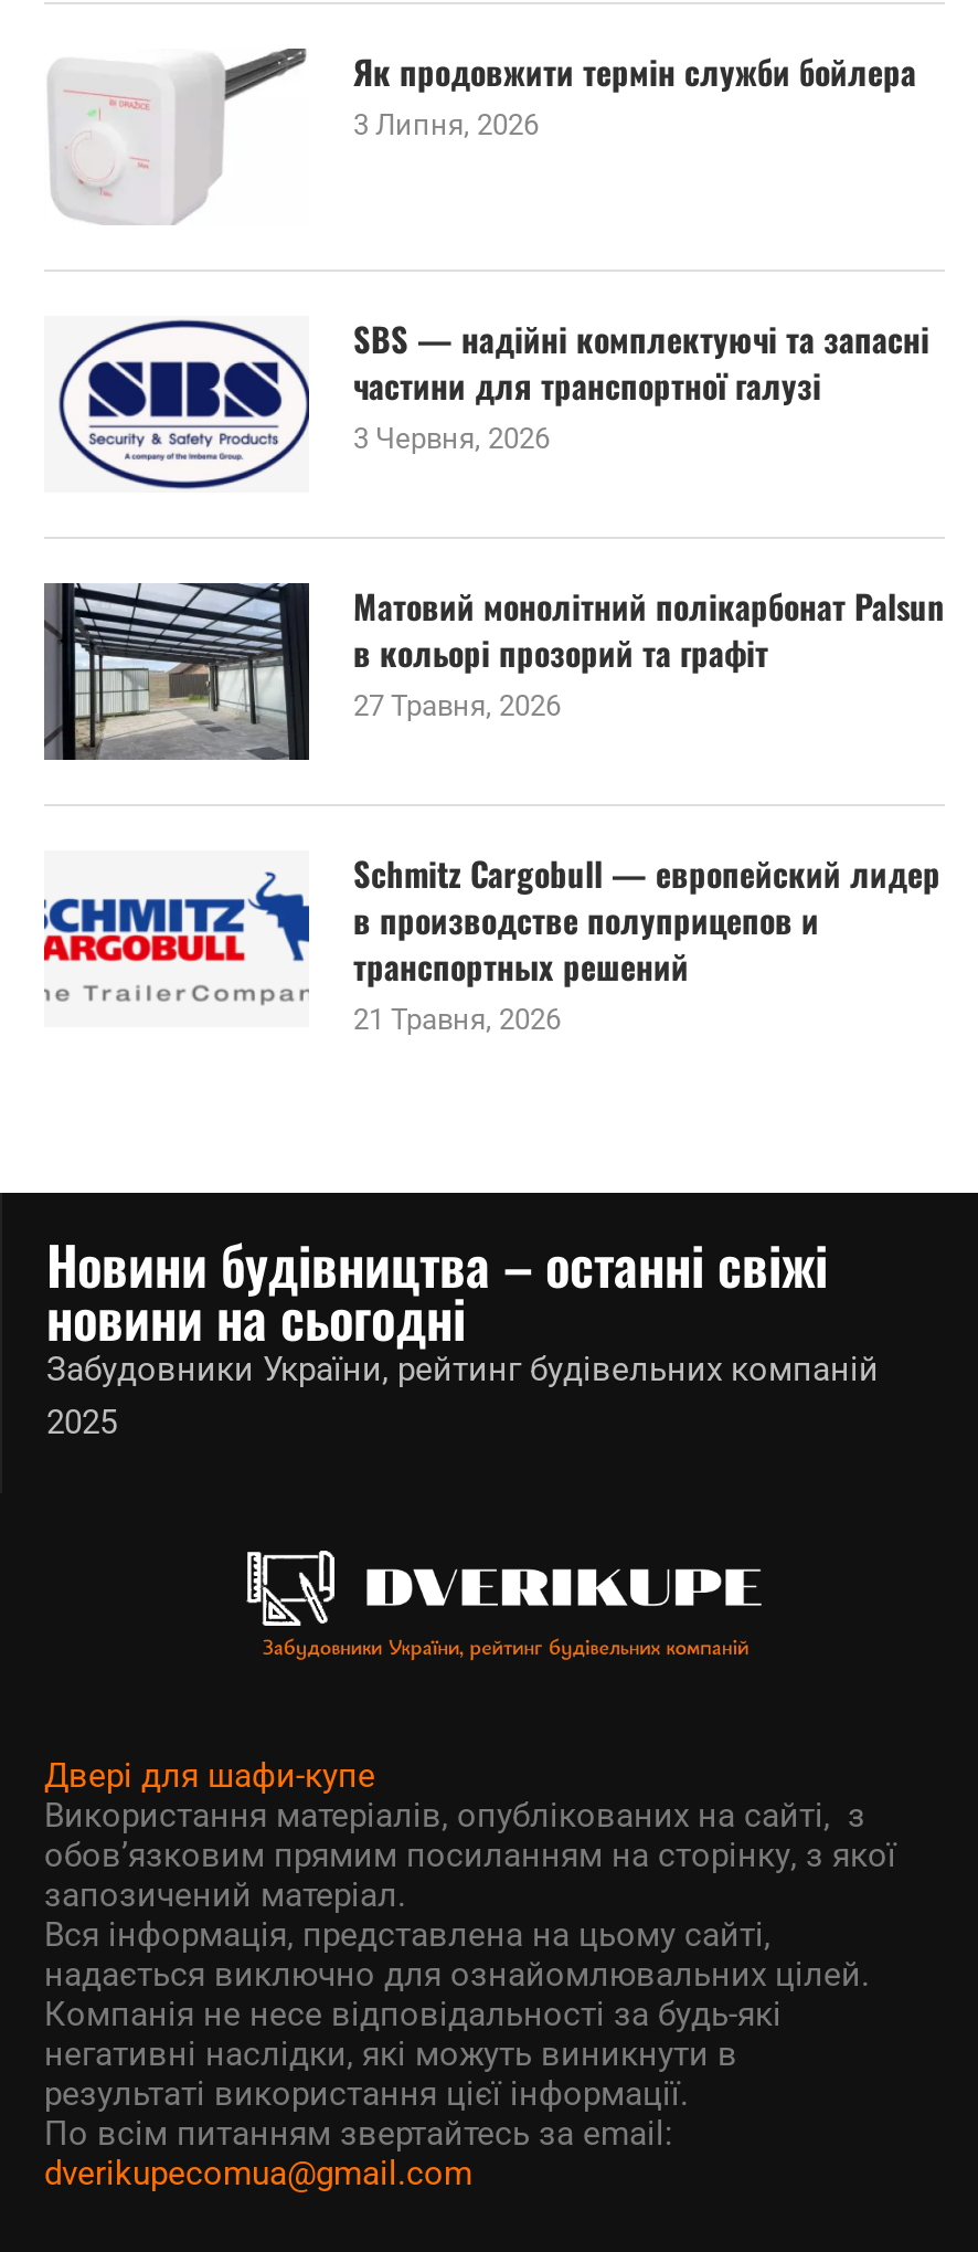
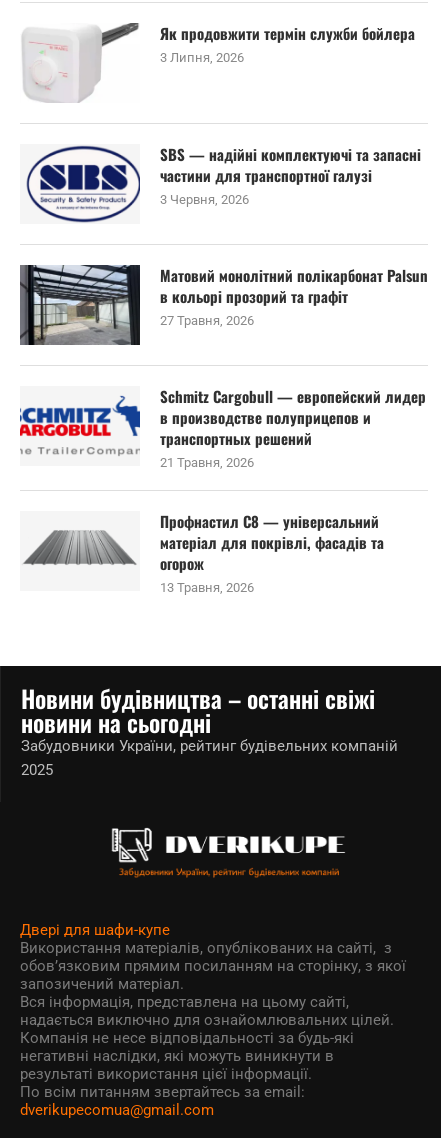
none -> [20,510,384,595] [image] | Профнастил С8 — універсальний | матеріал для покрівлі, фасадів та | огорож | 13 Травня, 2026

